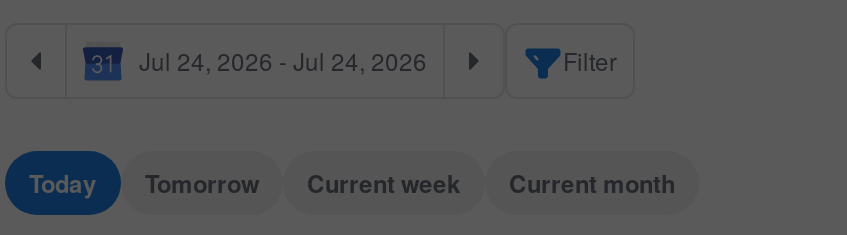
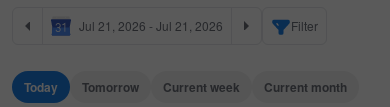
[139,43,427,77] Jul 24, 2026 - Jul 24, 2026 -> [79,17,223,34] Jul 21, 2026 - Jul 21, 2026

